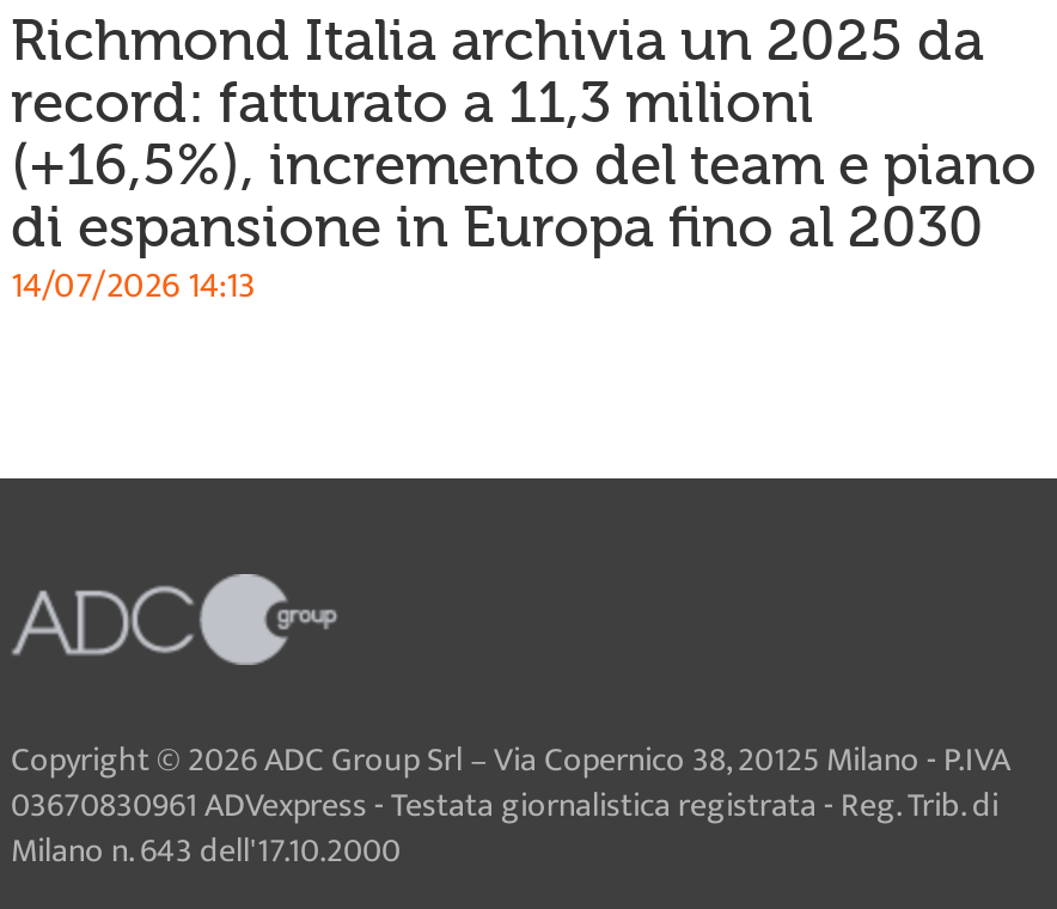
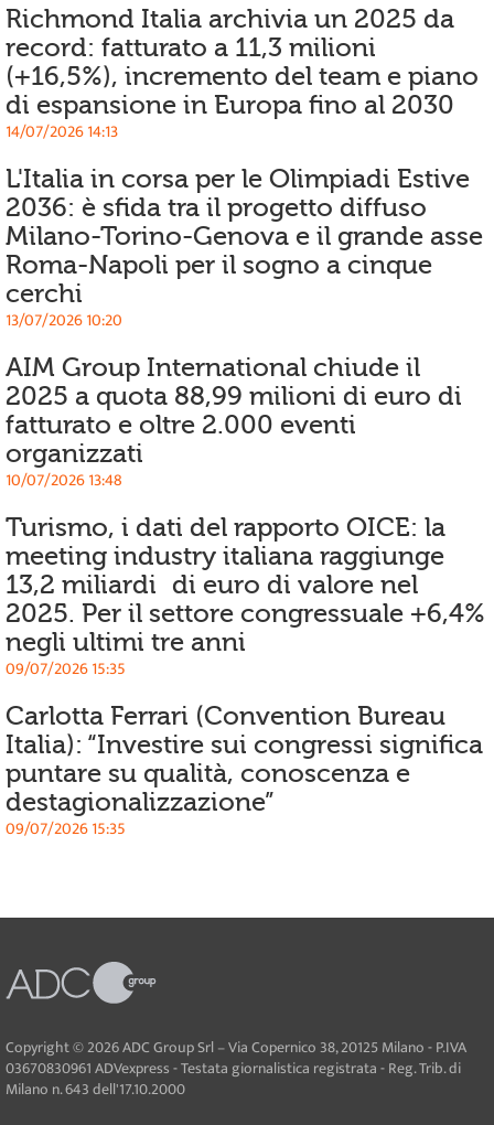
none -> [6,165,485,843] L'Italia in corsa per le Olimpiadi Estive | 2036: è sfida tra il progetto diffuso | Milano-Torino-Genova e il grande asse | Roma-Napoli per il sogno a cinque | cerchi | 13/07/2026 10:20 | AIM Group International chiude il | 2025 a quota 88,99 milioni di euro di | fatturato e oltre 2.000 eventi | organizzati | 10/07/2026 13:48 | Turismo, i dati del rapporto OICE: la | meeting industry italiana raggiunge | 13,2 miliardi di euro di valore nel | 2025. Per il settore congressuale +6,4% | negli ultimi tre anni | 09/07/2026 15:35 | Carlotta Ferrari (Convention Bureau | Italia): “Investire sui congressi significa | puntare su qualità, conoscenza e | destagionalizzazione” | 09/07/2026 15:35

